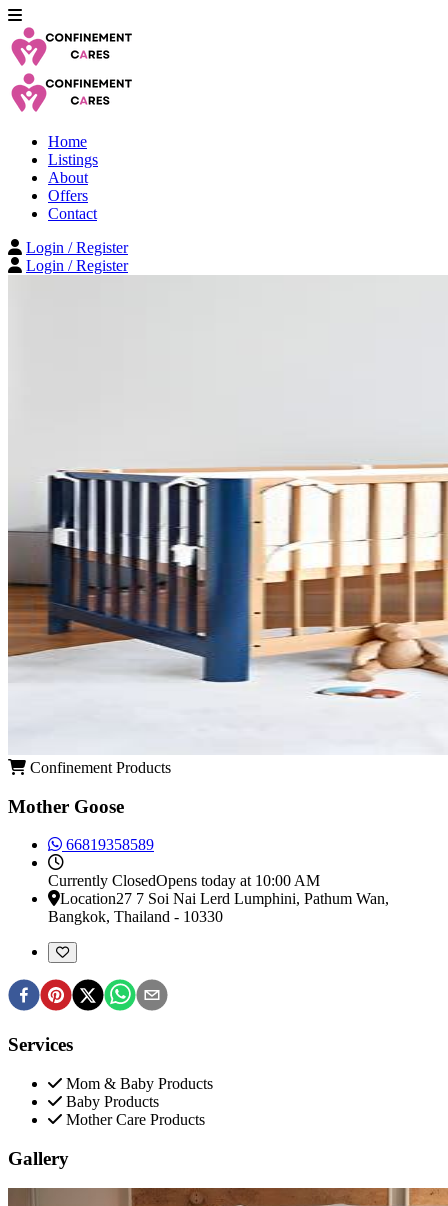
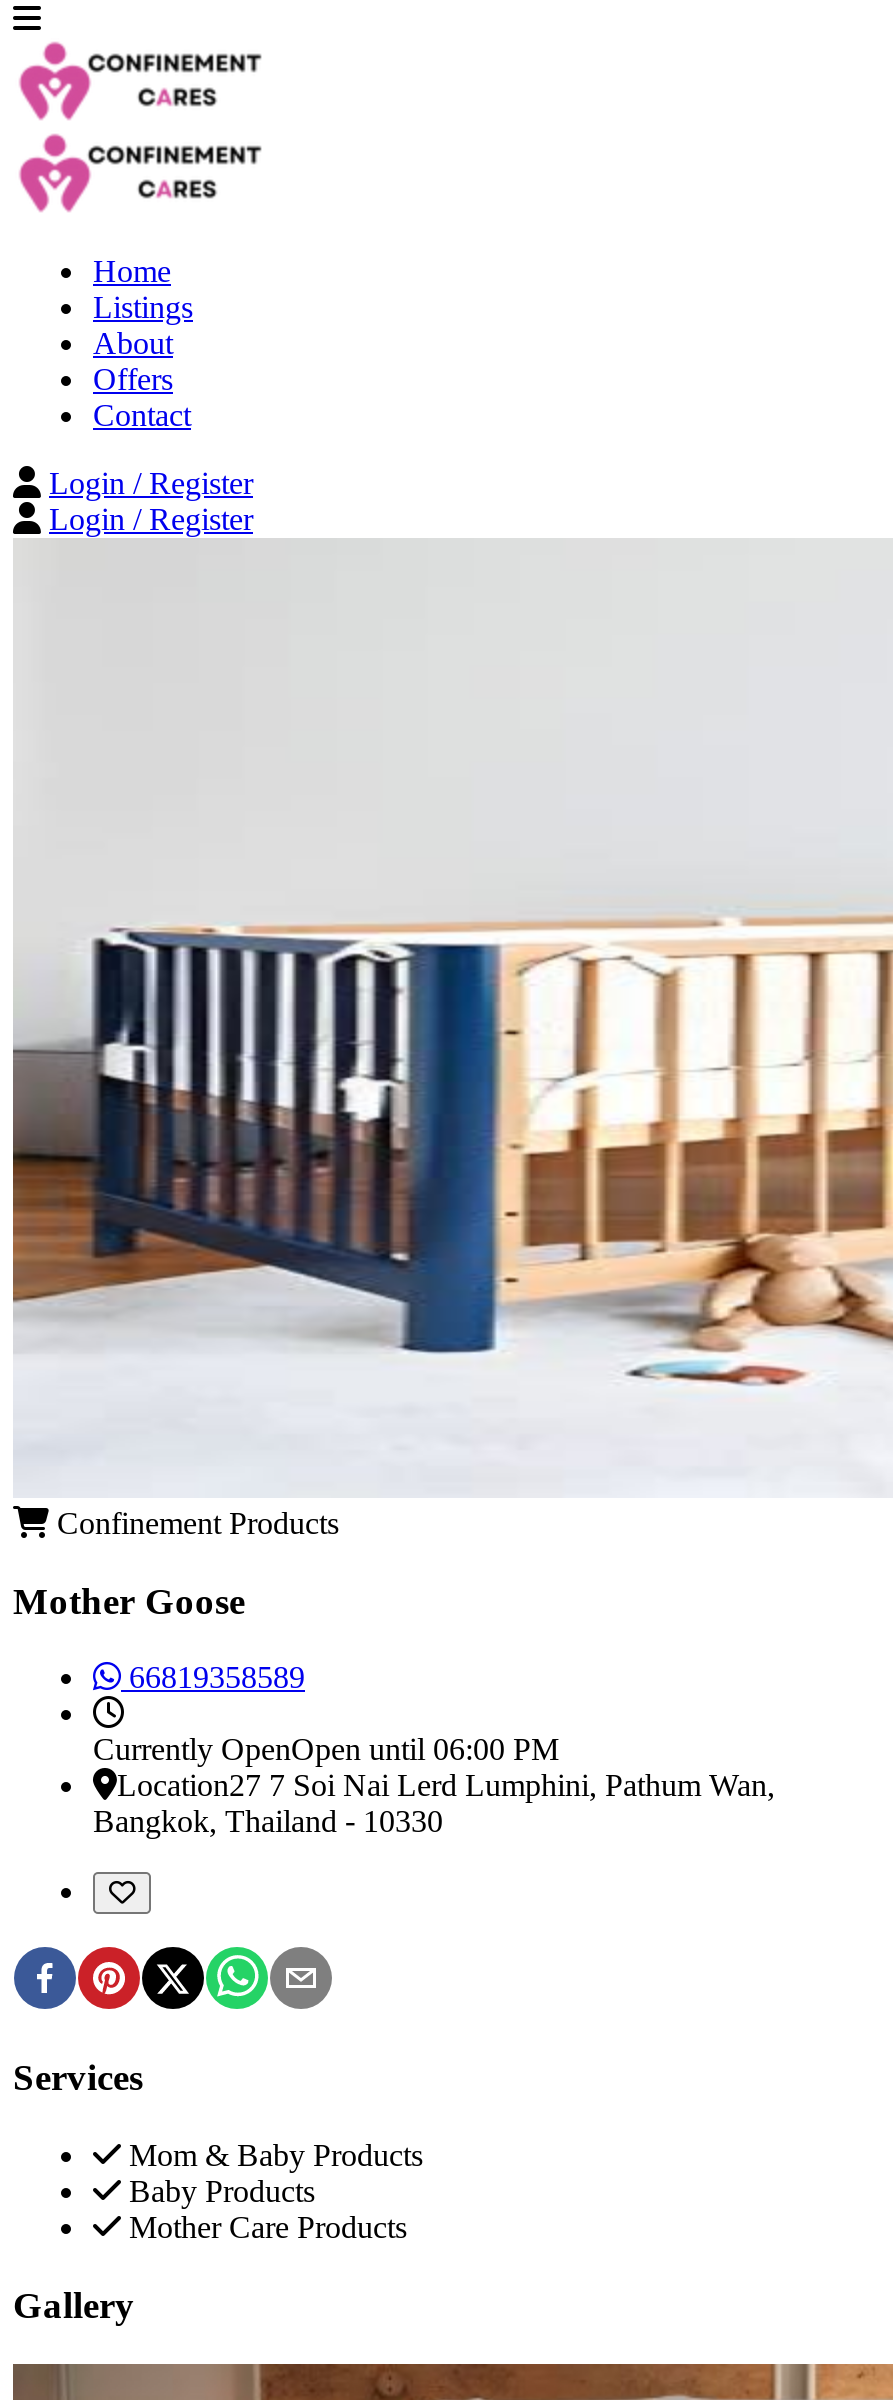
[48,872,320,889] Currently ClosedOpens today at 10:00 AM -> [93,1733,559,1767] Currently OpenOpen until 06:00 PM

